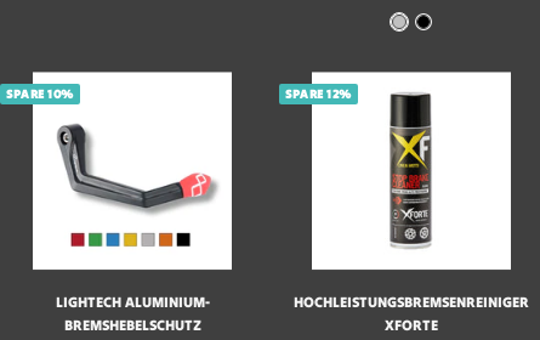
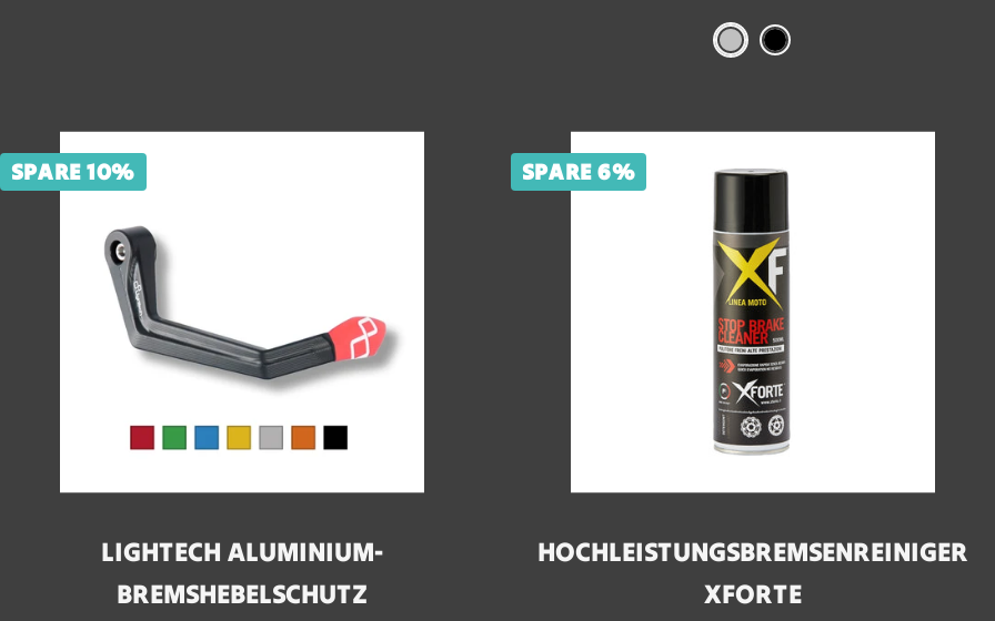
[285,86,351,102] SPARE 12% -> [522,158,635,187] SPARE 6%

